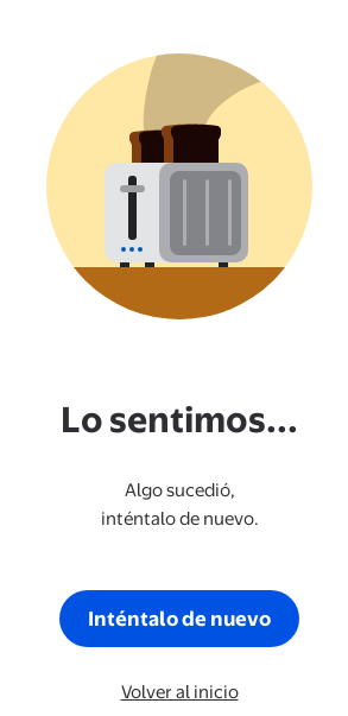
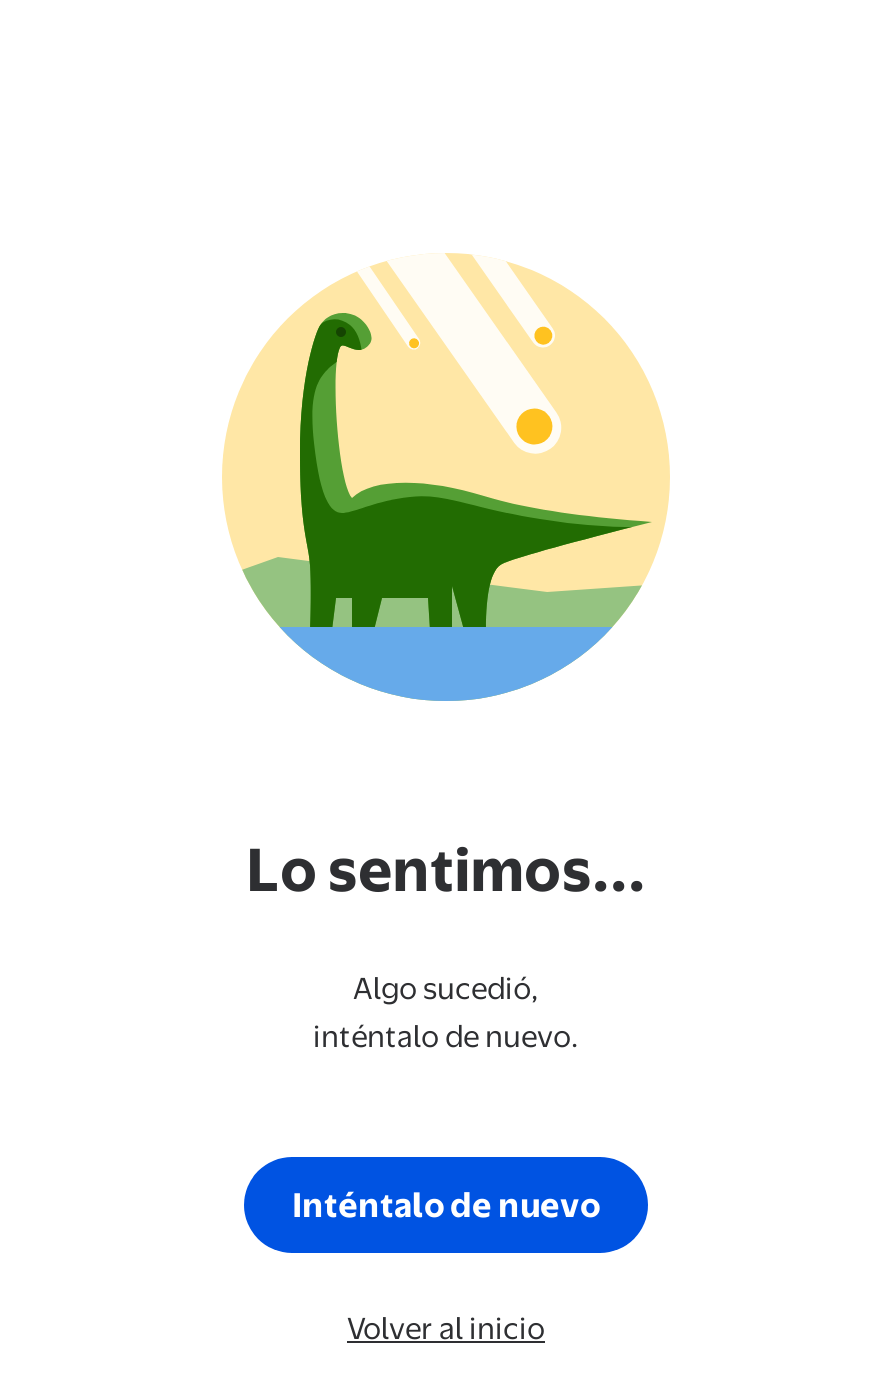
[59,53,297,321] [image] -> [242,255,650,703] [image]

